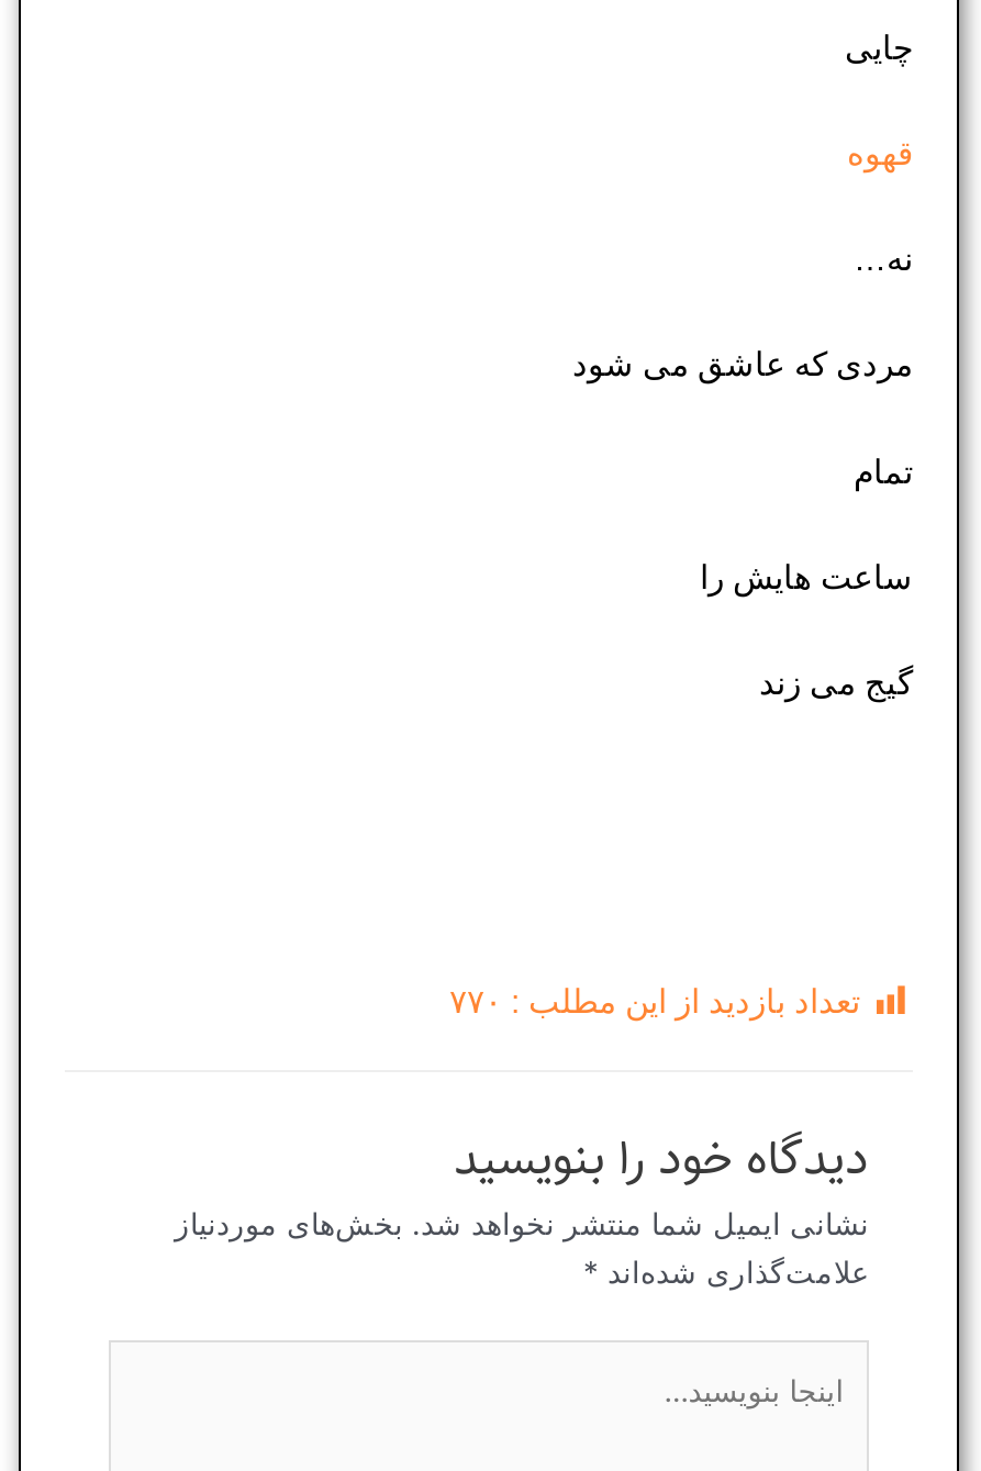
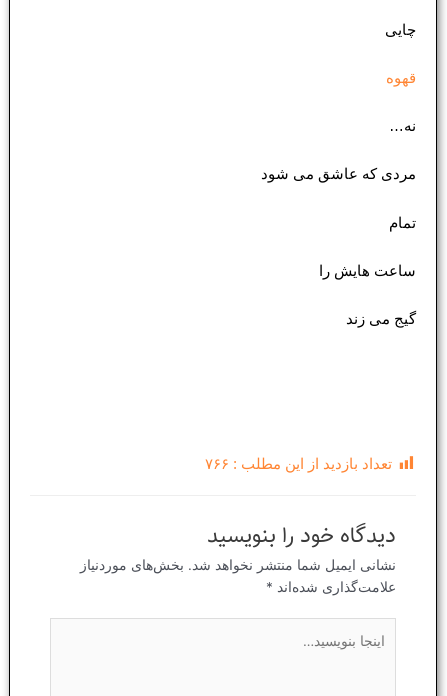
[449,982,860,1019] تعداد بازدید از این مطلب : ۷۷۰ -> [205,455,392,472] تعداد بازدید از این مطلب : ۷۶۶

